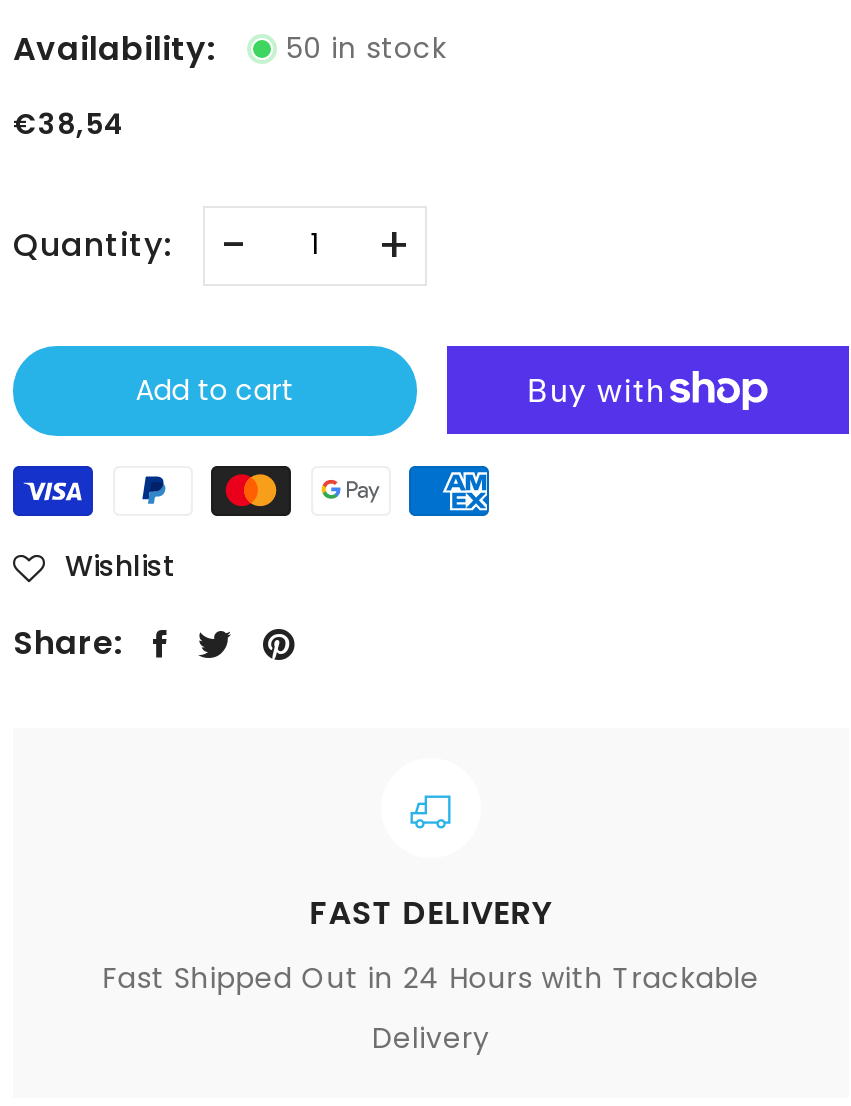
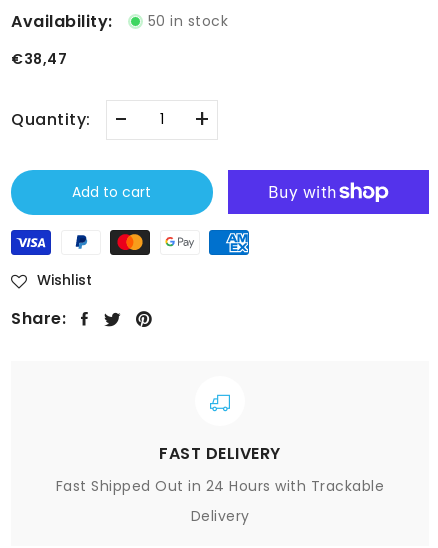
[13,104,125,144] €38,54 -> [11,49,67,69] €38,47

